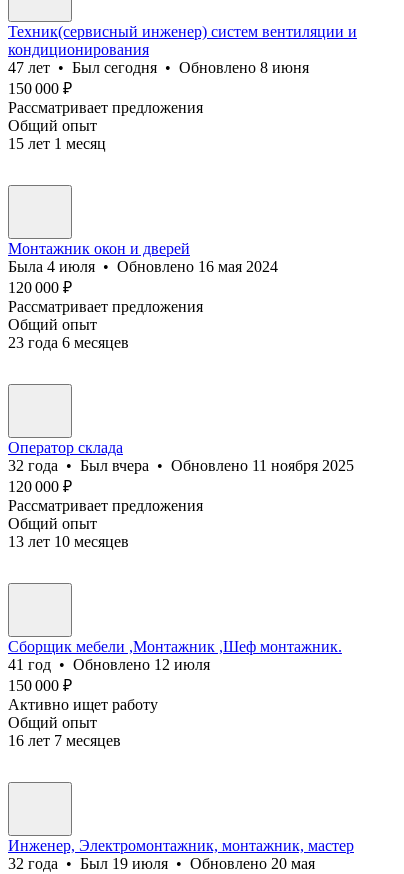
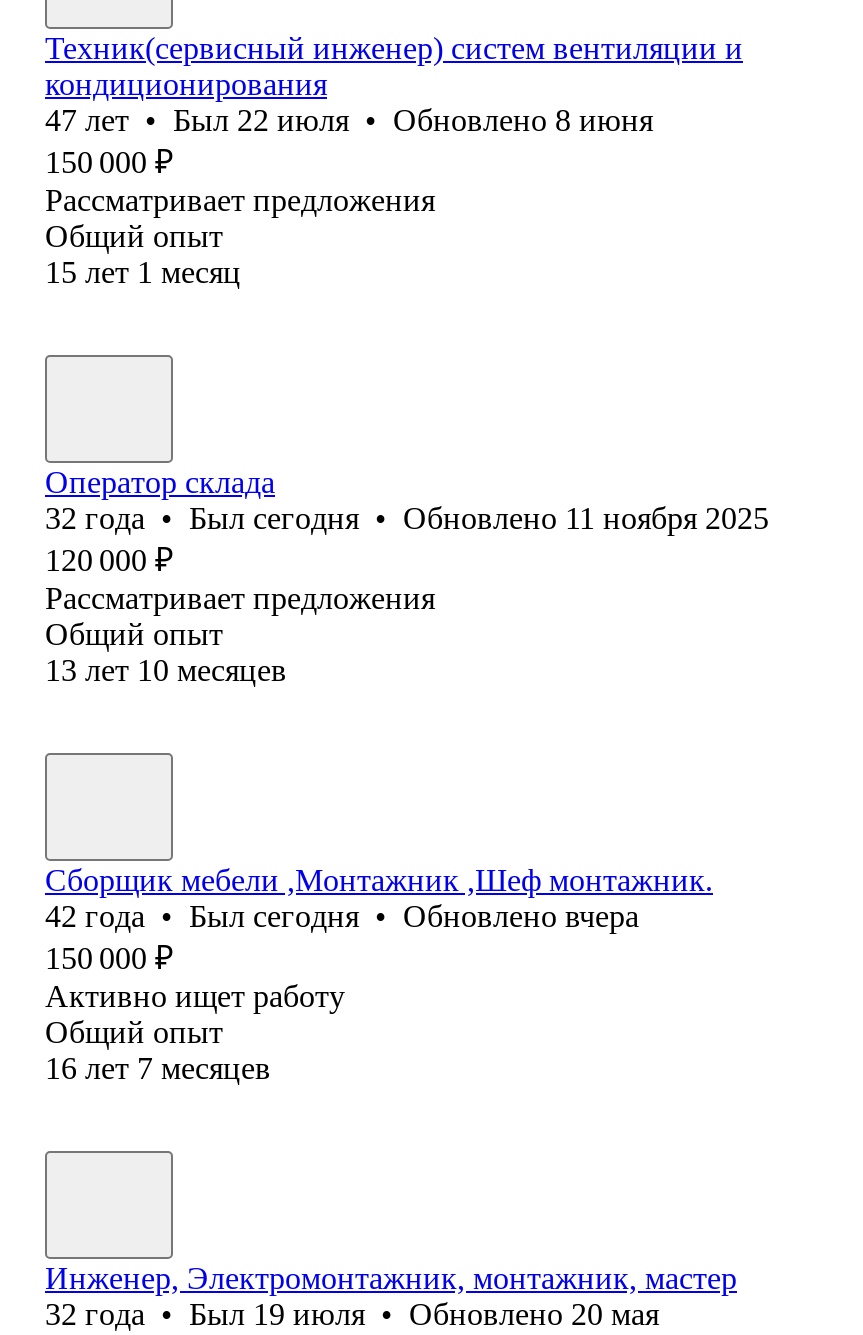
[8,59,309,76] 47 лет • Был сегодня • Обновлено 8 июня -> [45,103,653,137] 47 лет • Был 22 июля • Обновлено 8 июня
[8,240,278,351] Монтажник окон и дверей | Была 4 июля • Обновлено 16 мая 2024 | 120 000 ₽ | Рассматривает предложения | Общий опыт | 23 года 6 месяцев -> none
[8,457,354,474] 32 года • Был вчера • Обновлено 11 ноября 2025 -> [45,501,769,535] 32 года • Был сегодня • Обновлено 11 ноября 2025
[8,656,210,673] 41 год • Обновлено 12 июля -> [45,899,639,933] 42 года • Был сегодня • Обновлено вчера

